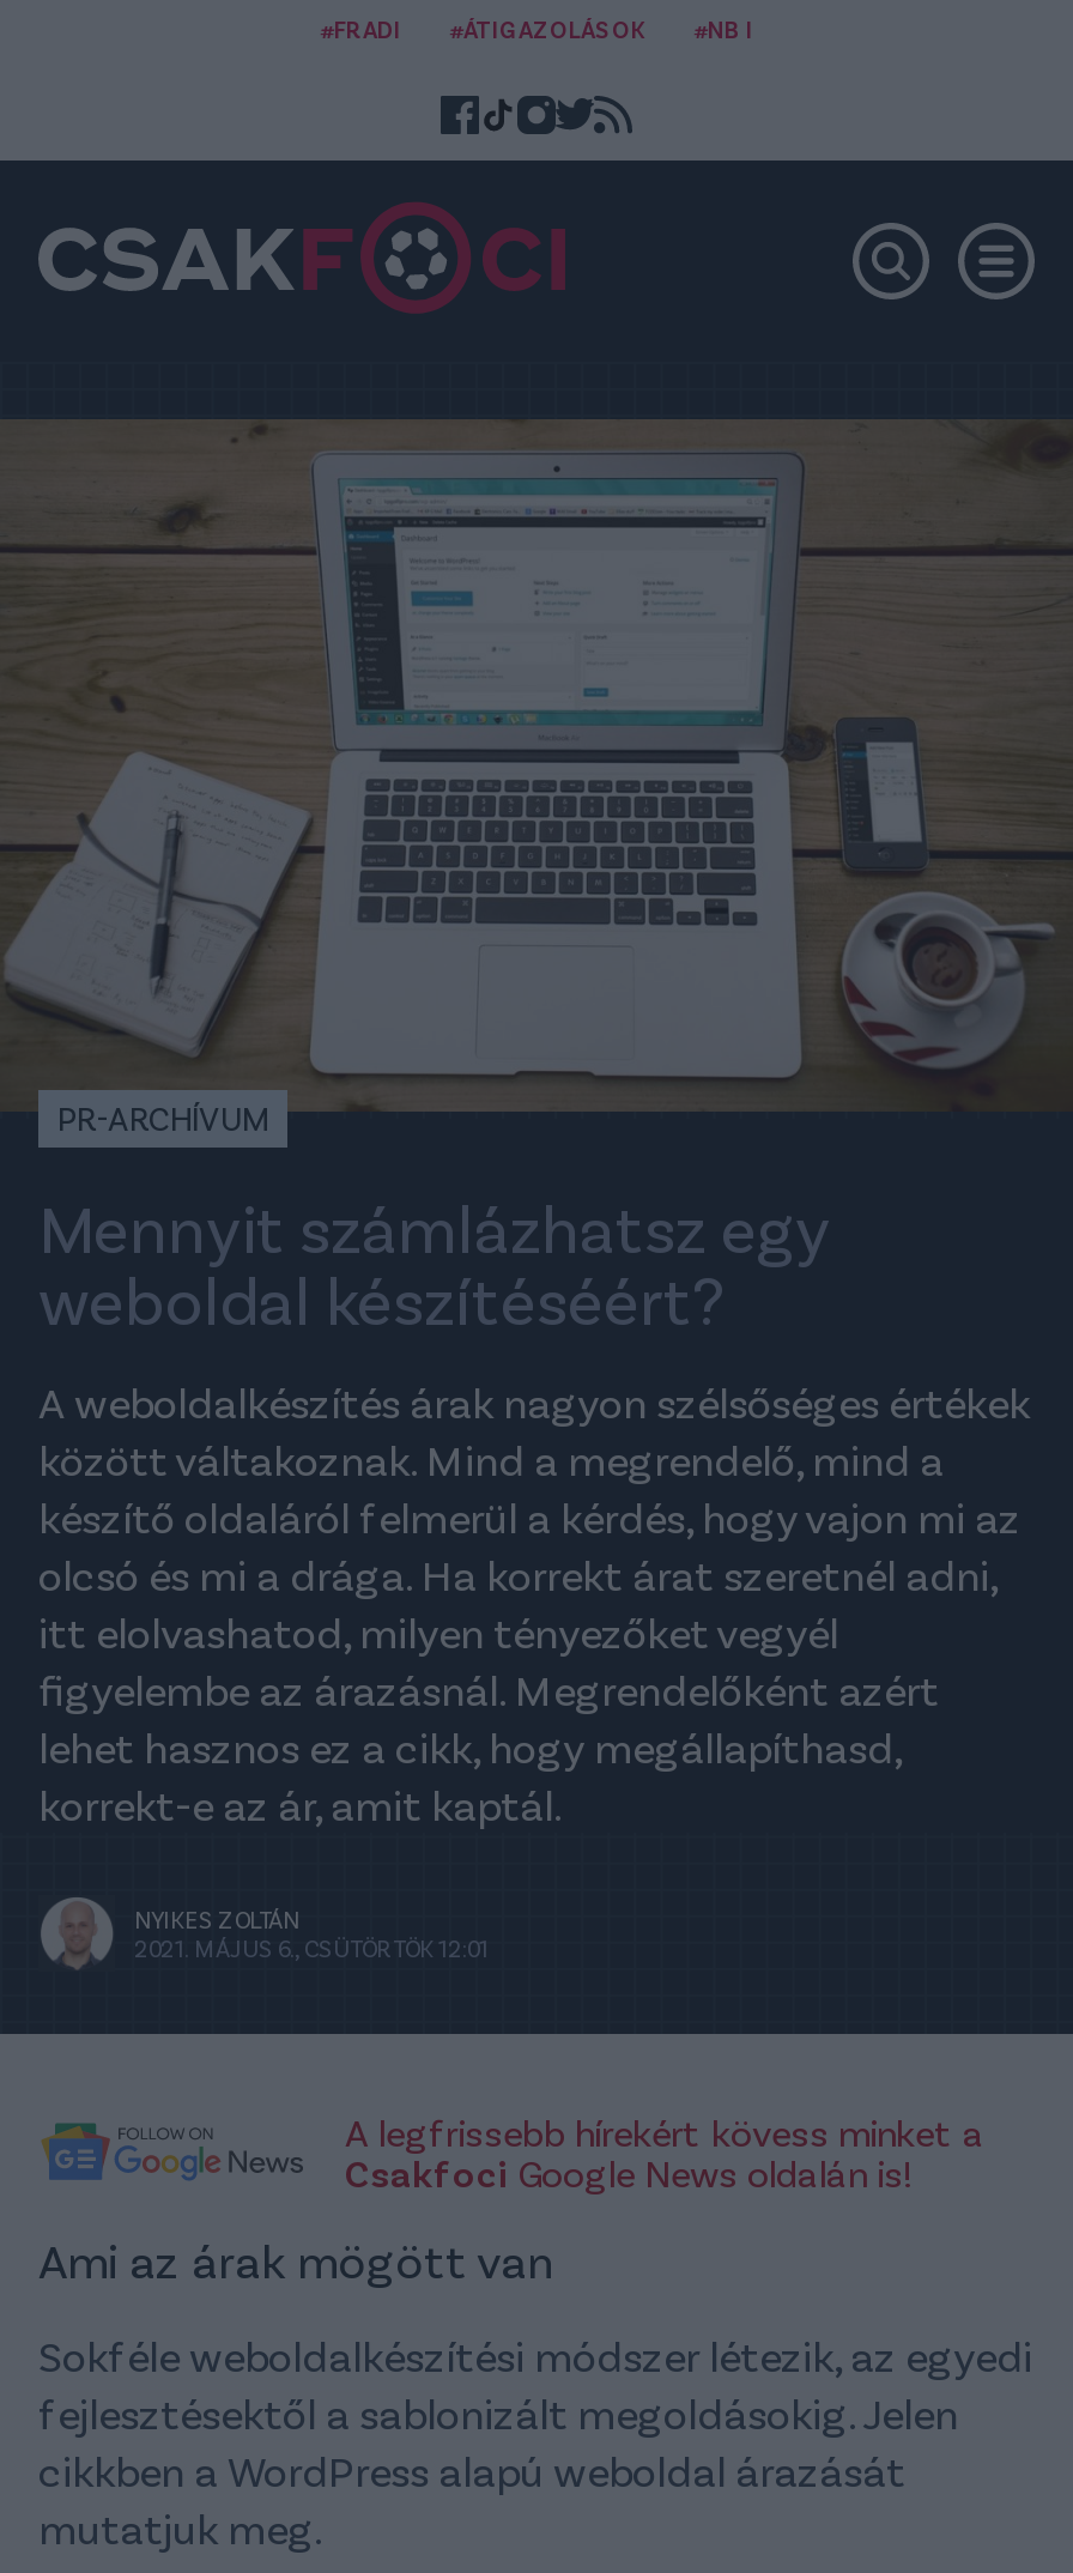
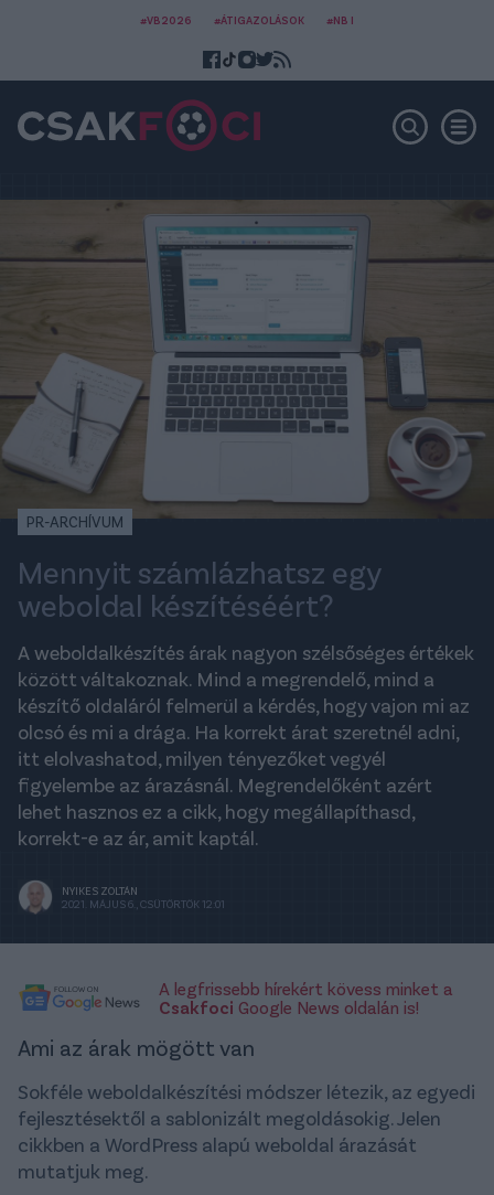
[320,14,401,43] #FRADI -> [140,13,192,26] #VB2026

